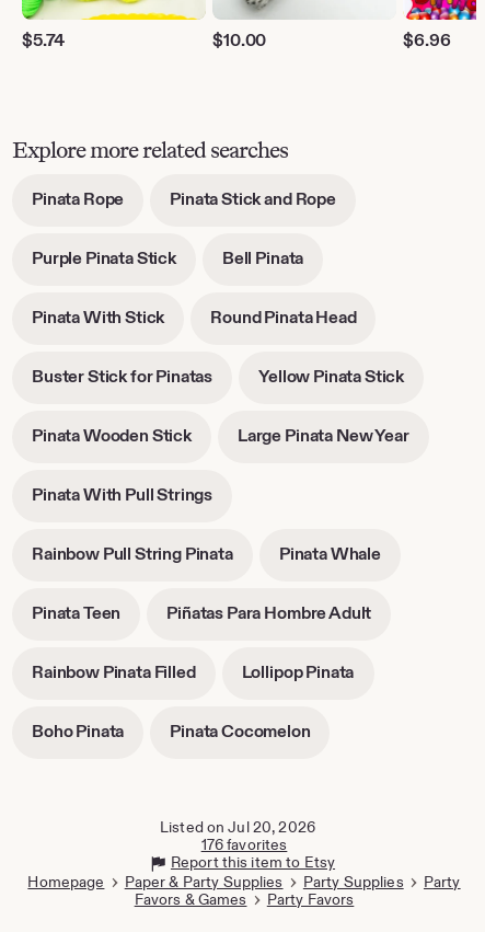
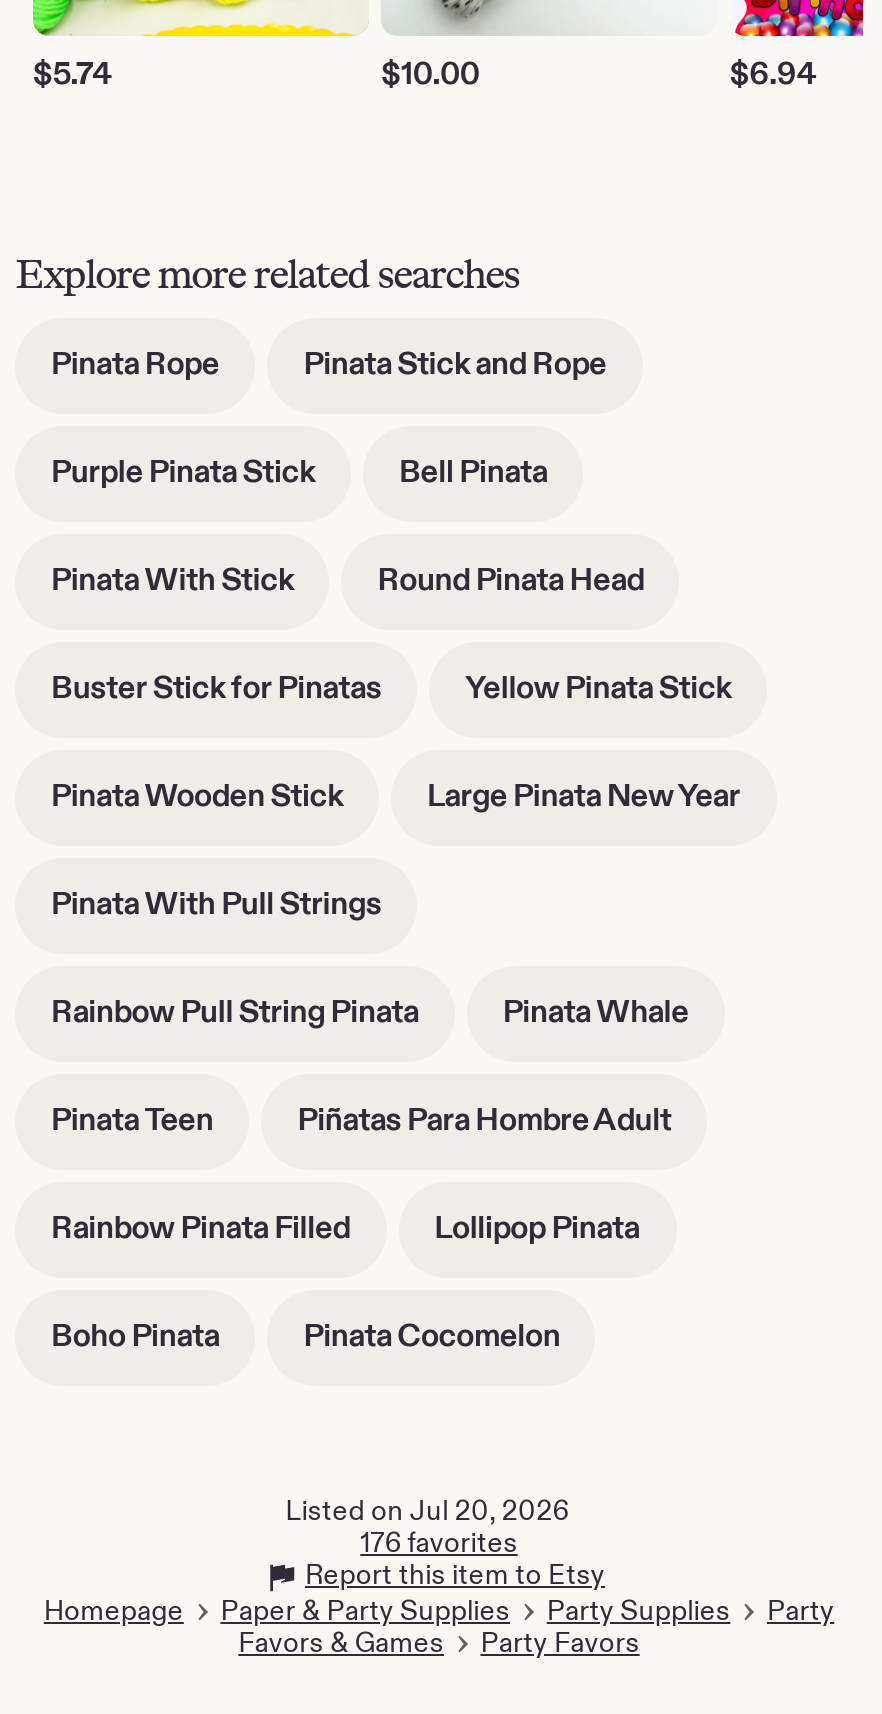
[403,29,451,51] $6.96 -> [730,52,816,92] $6.94

